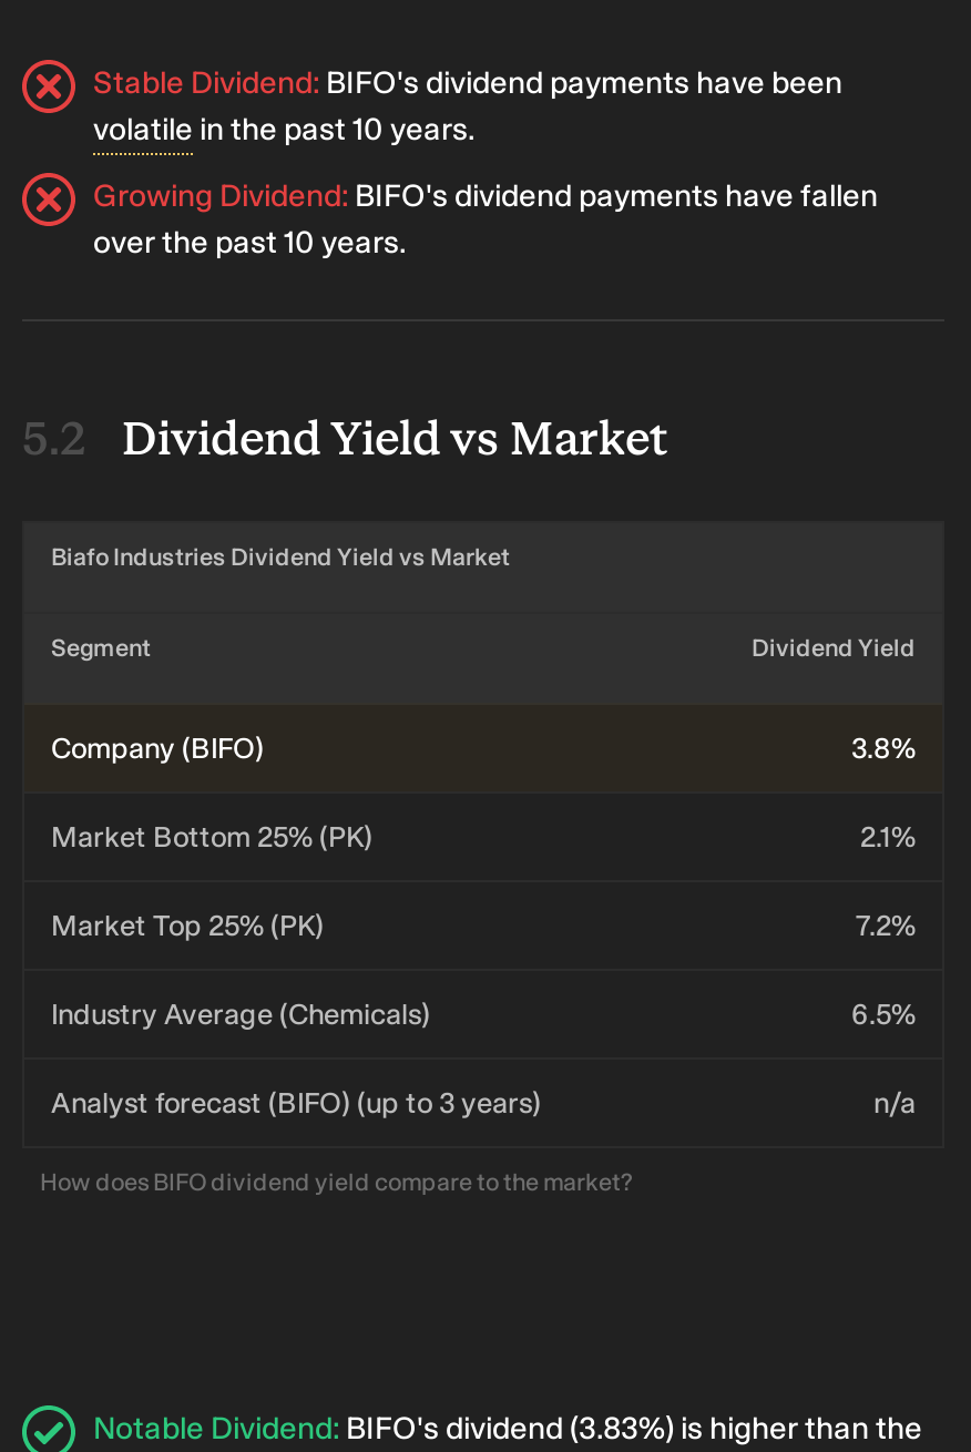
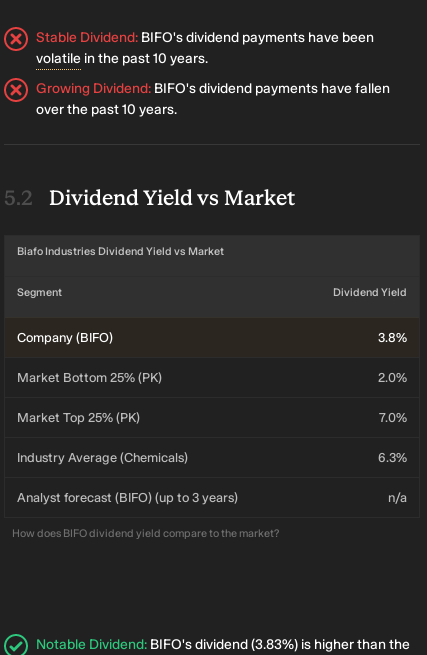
[860,820,916,853] 2.1% -> [378,370,407,385] 2.0%
[856,909,916,942] 7.2% -> [379,410,407,425] 7.0%
[851,998,916,1031] 6.5% -> [378,450,407,465] 6.3%

